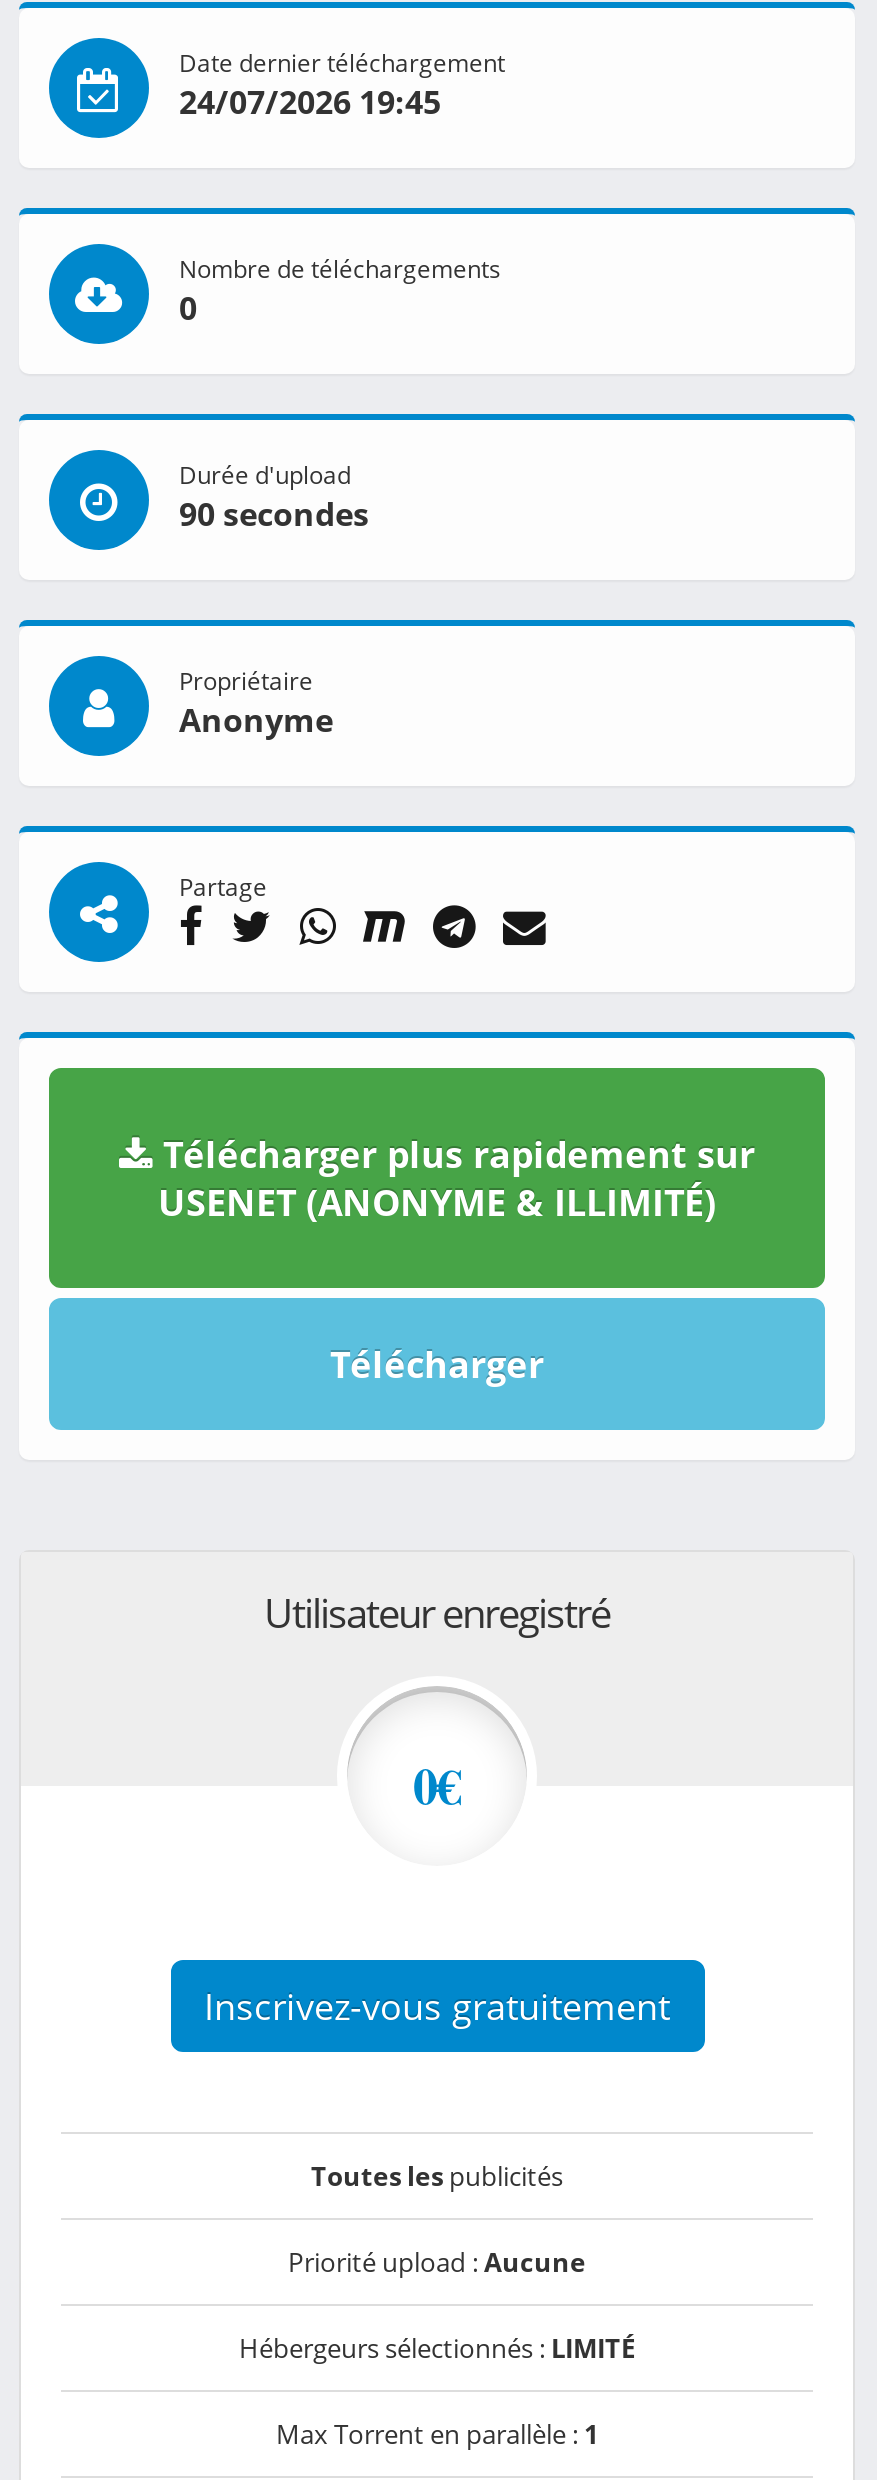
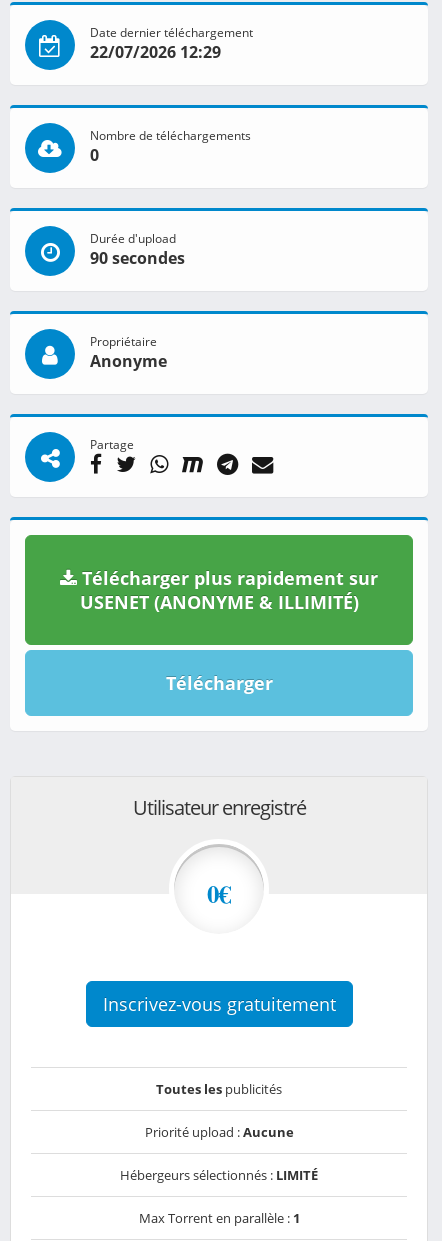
[179,80,441,124] 24/07/2026 19:45 -> [90,41,221,63] 22/07/2026 12:29

